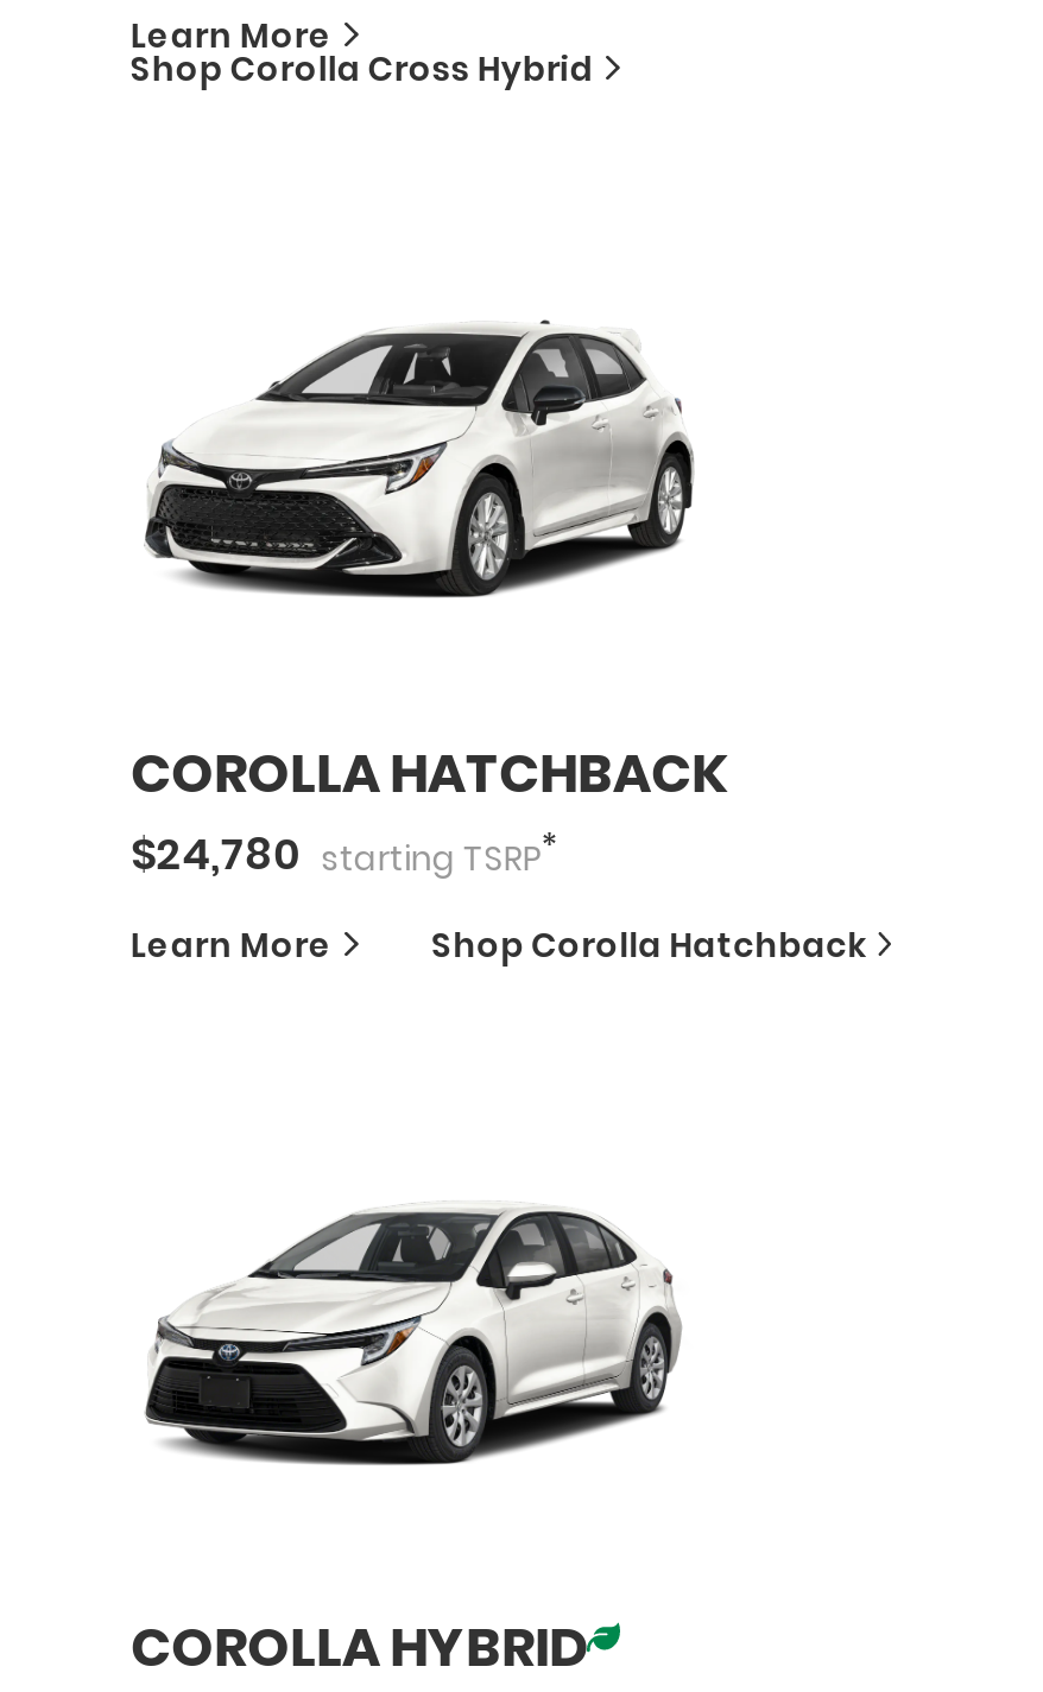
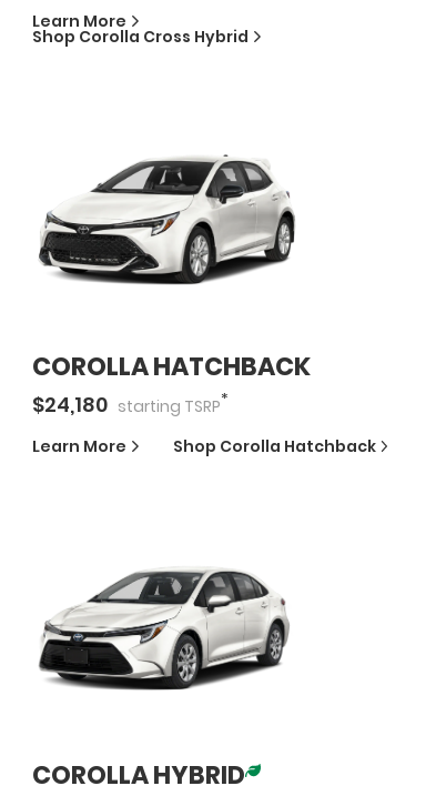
[130,821,558,884] $24,780 starting TSRP* -> [32,389,228,418] $24,180 starting TSRP*

